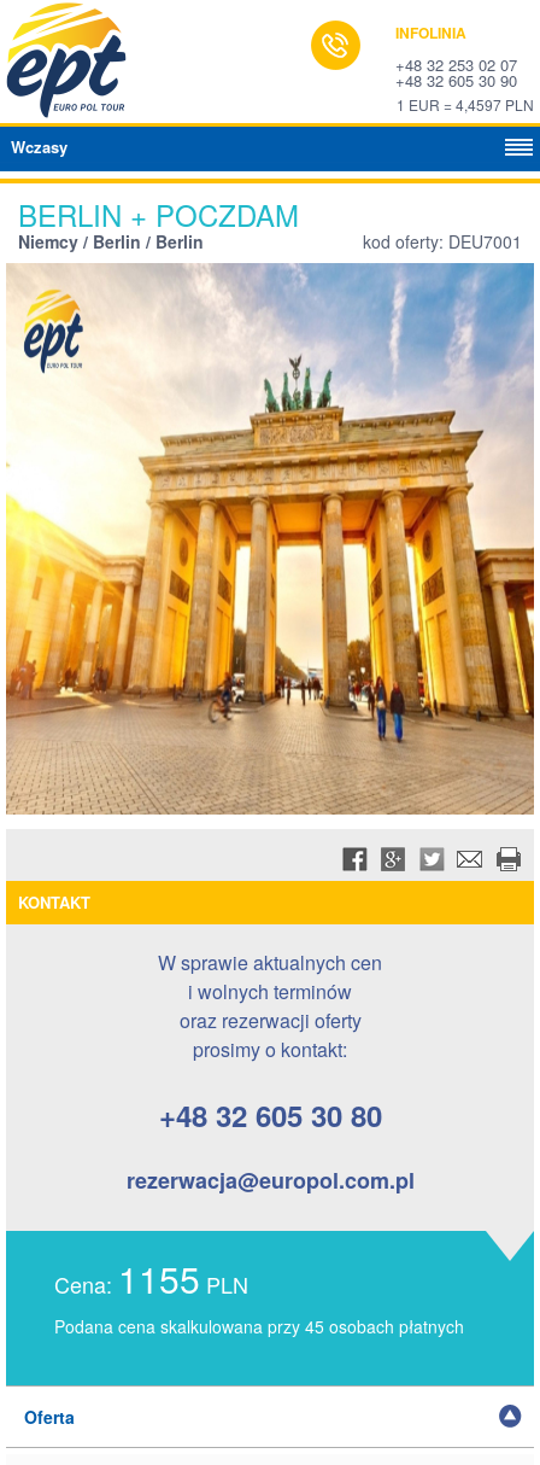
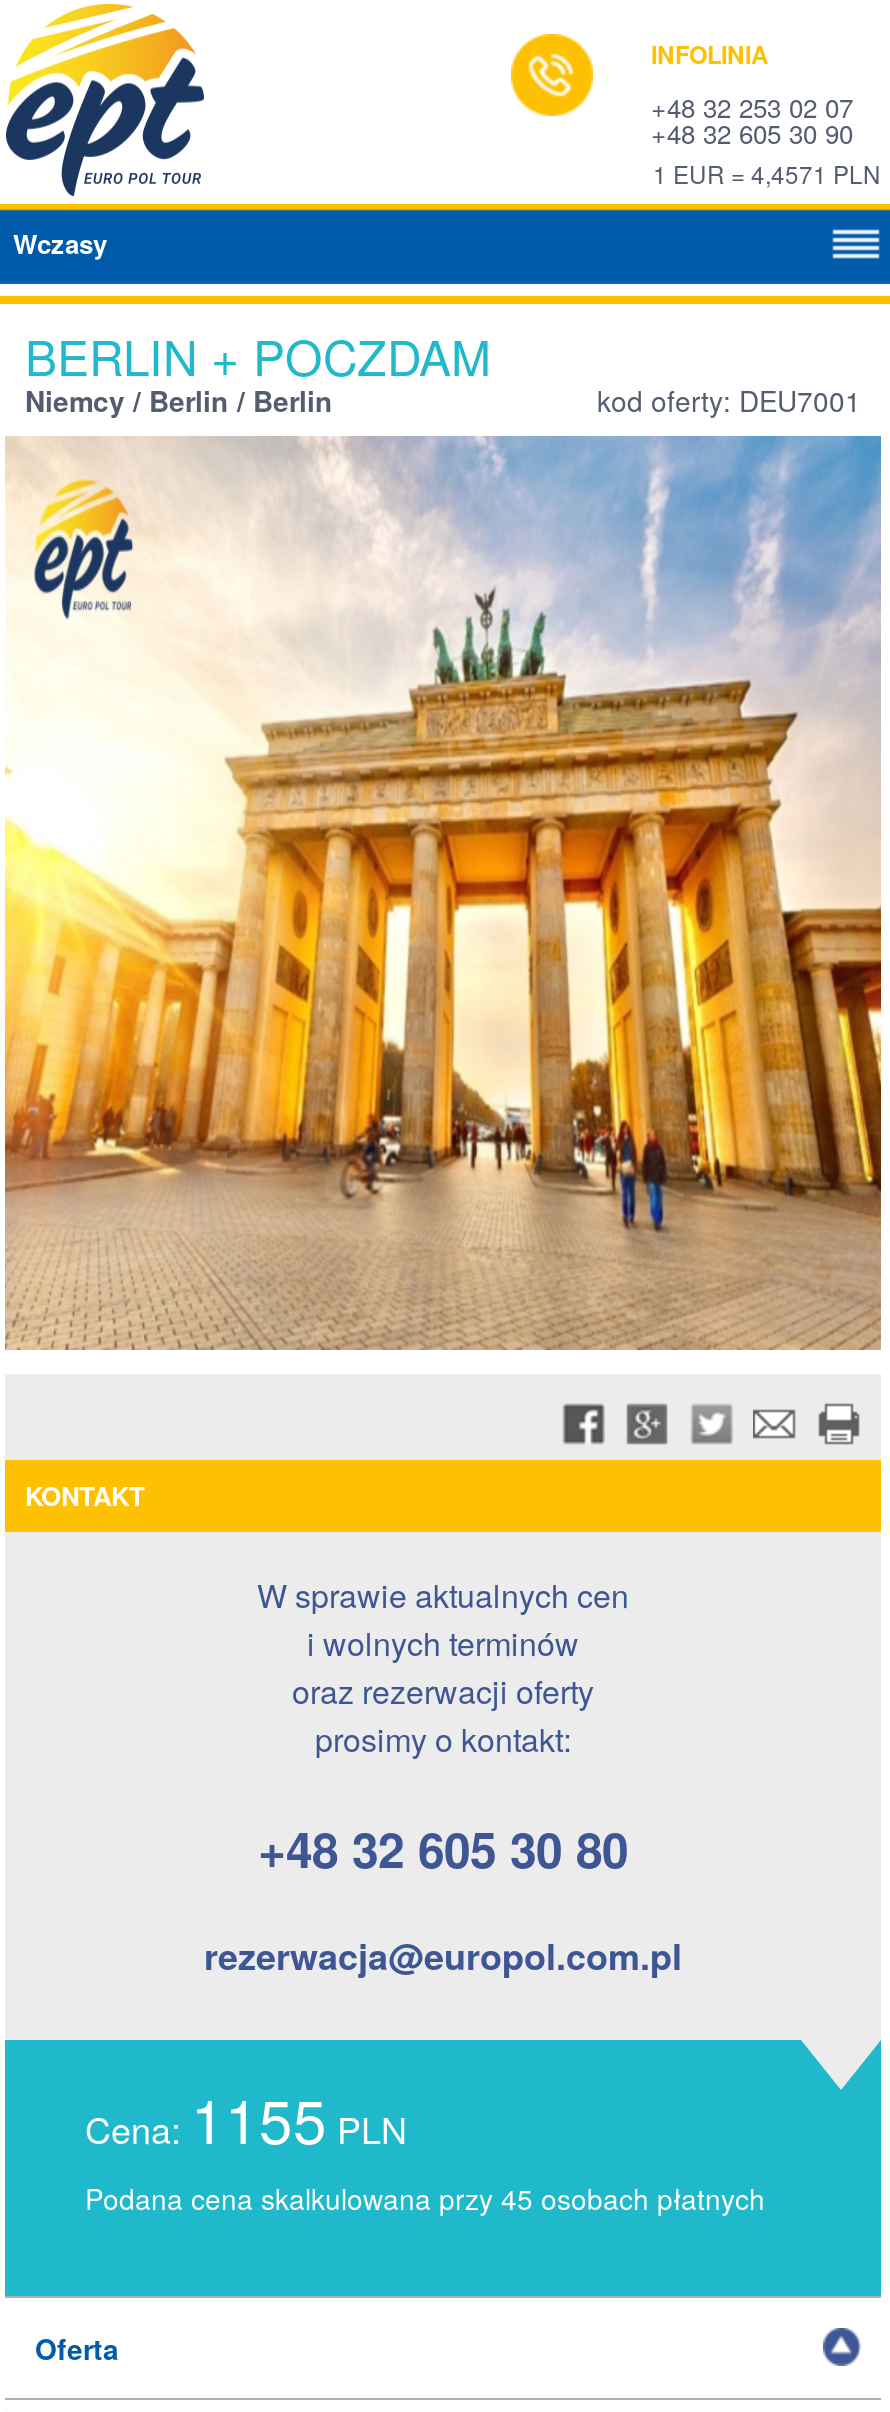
[397,94,534,115] 1 EUR = 4,4597 PLN -> [653,156,881,190] 1 EUR = 4,4571 PLN

